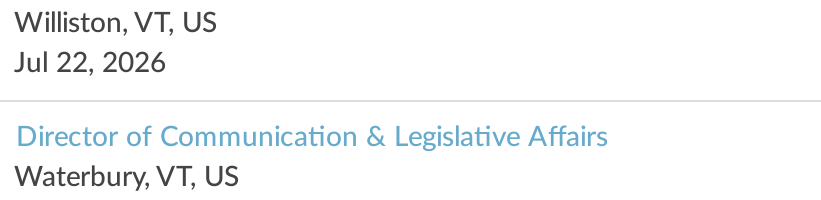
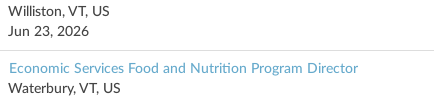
[14,49,166,77] Jul 22, 2026 -> [8,24,89,38] Jun 23, 2026
[16,123,608,151] Director of Communication & Legislative Affairs -> [9,61,358,75] Economic Services Food and Nutrition Program Director

